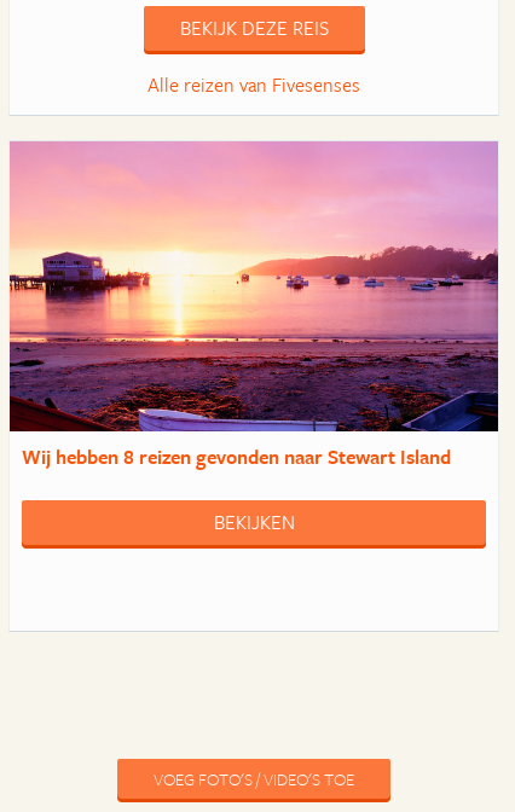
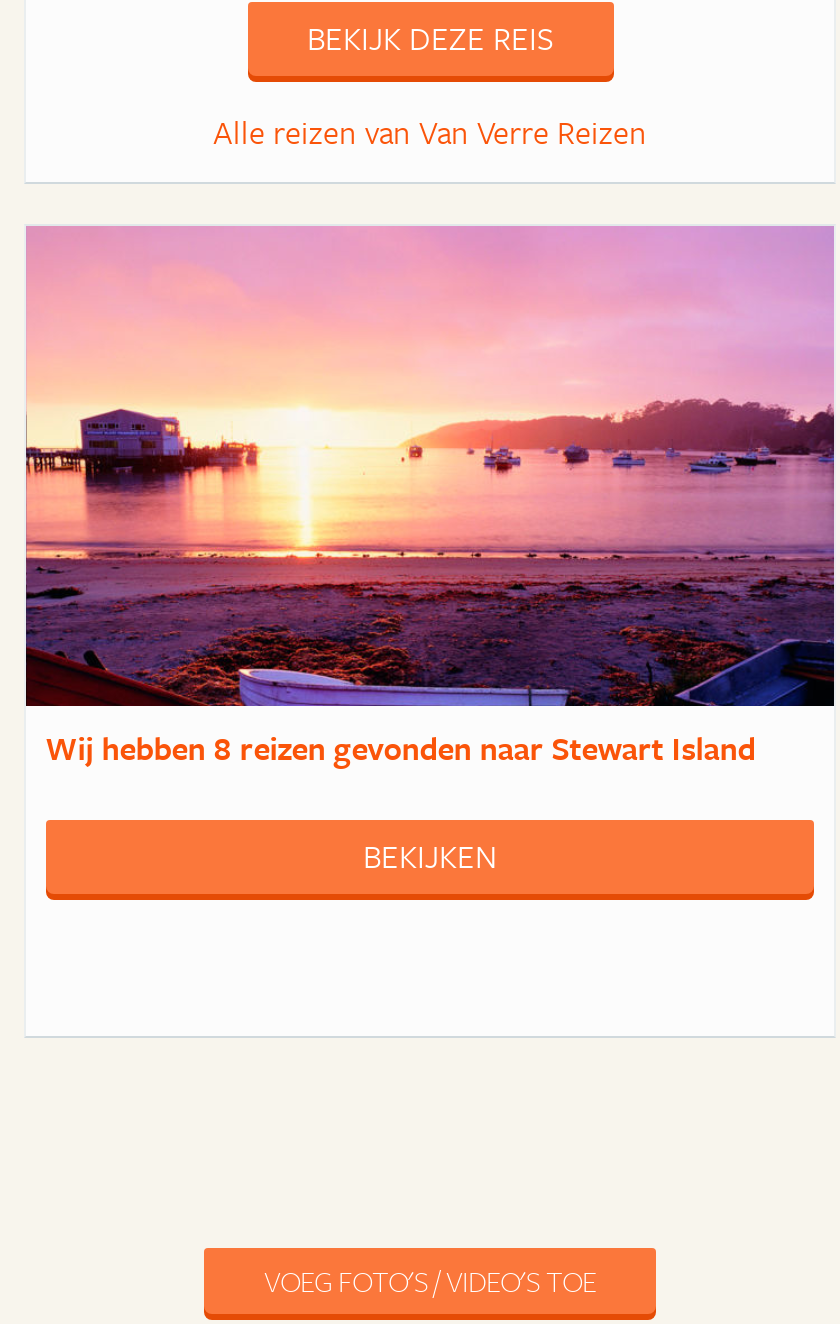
[147,70,360,99] Alle reizen van Fivesenses -> [213,108,647,156] Alle reizen van Van Verre Reizen

